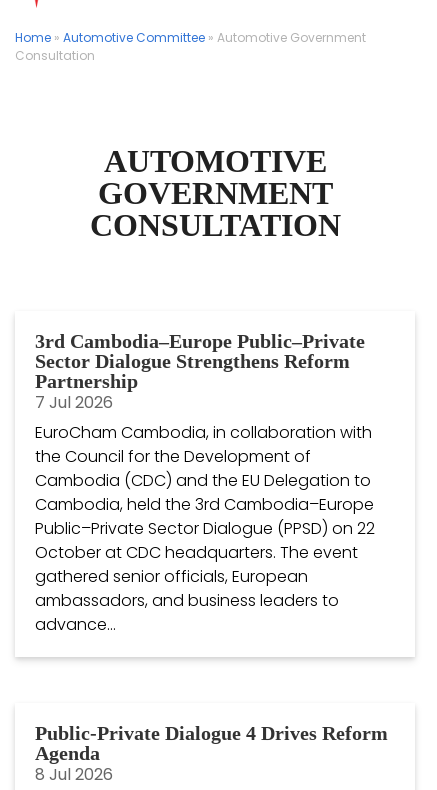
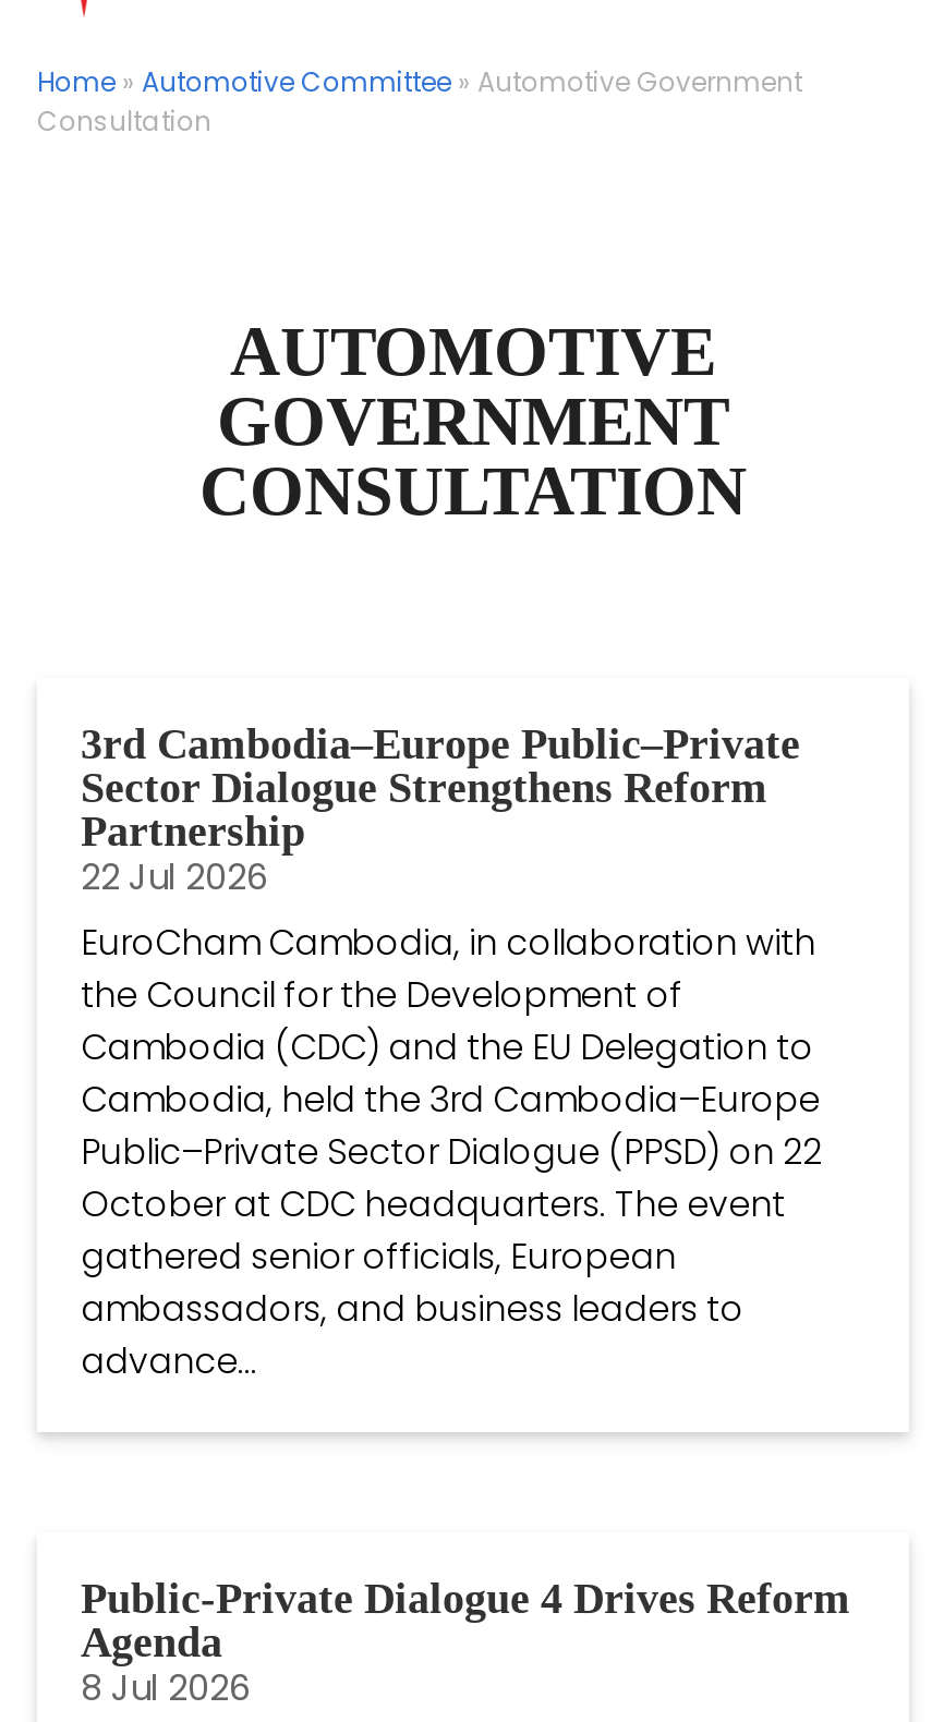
[35,390,113,413] 7 Jul 2026 -> [81,851,268,901] 22 Jul 2026

